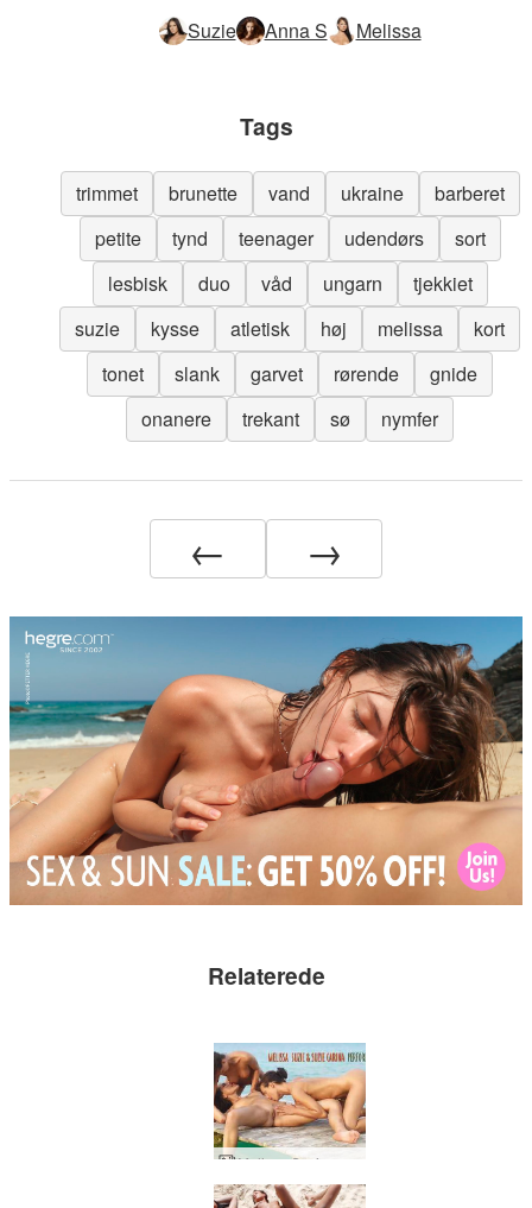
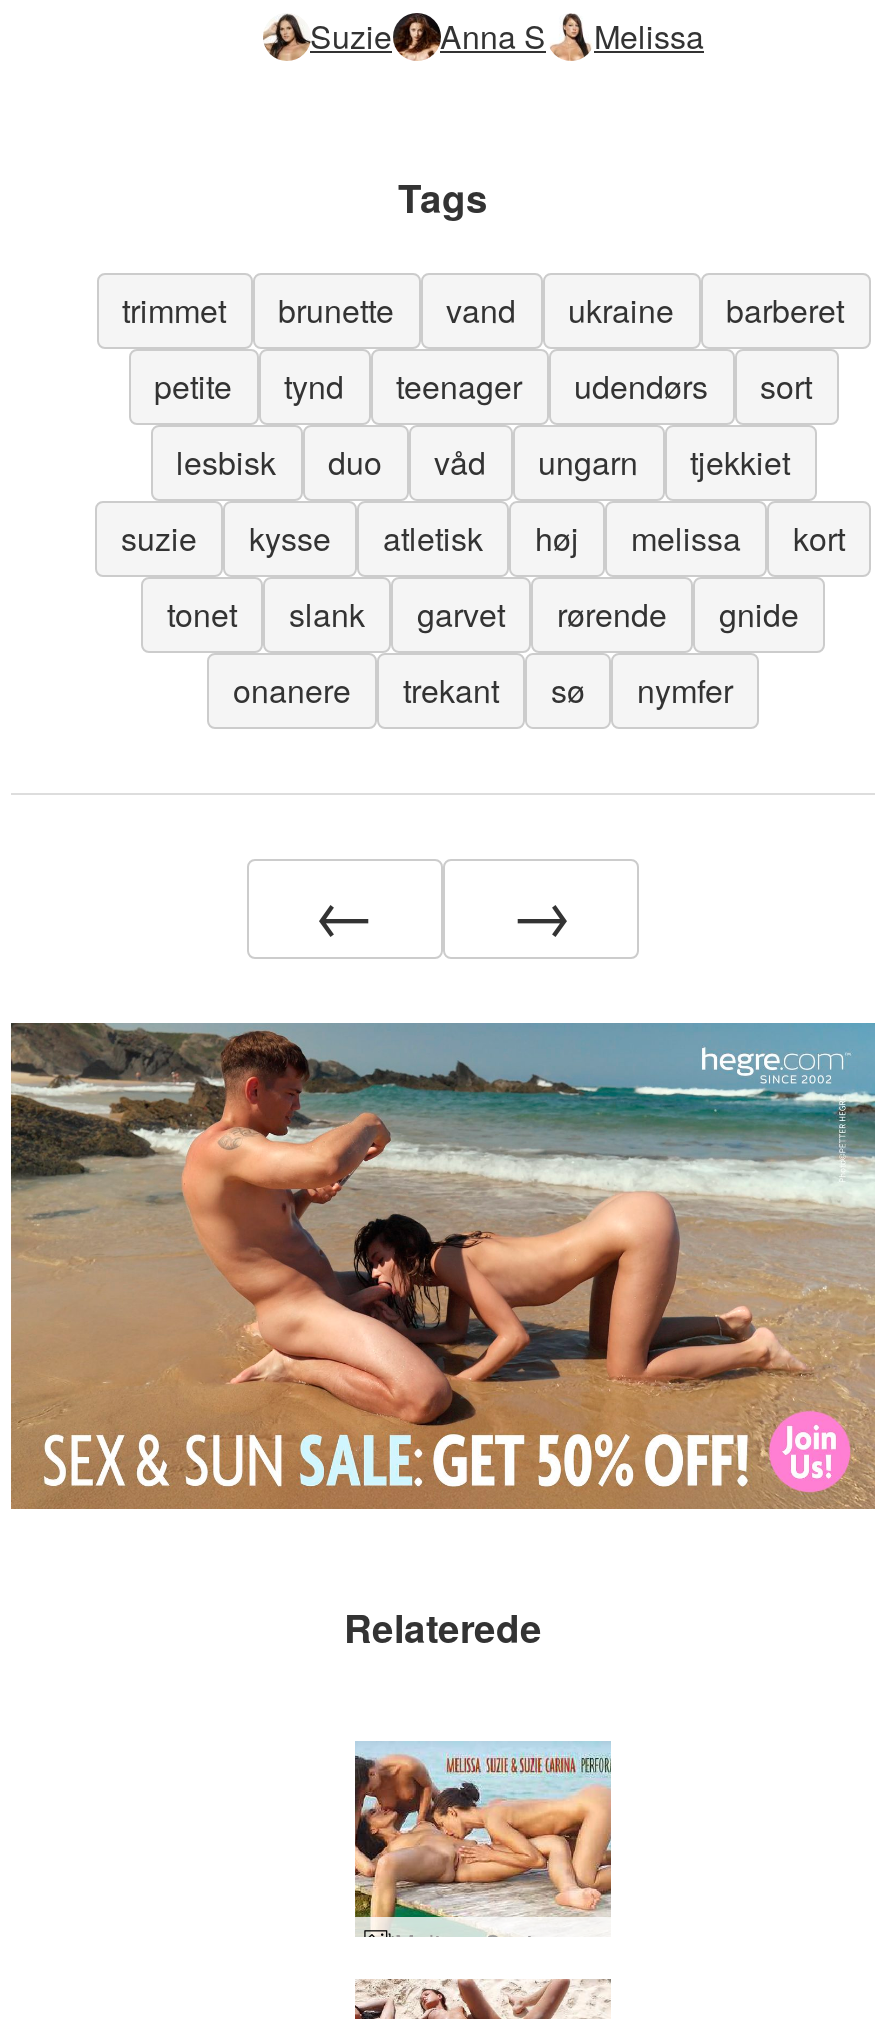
[8,615,524,904] [image] -> [9,1021,877,1507] [image]

